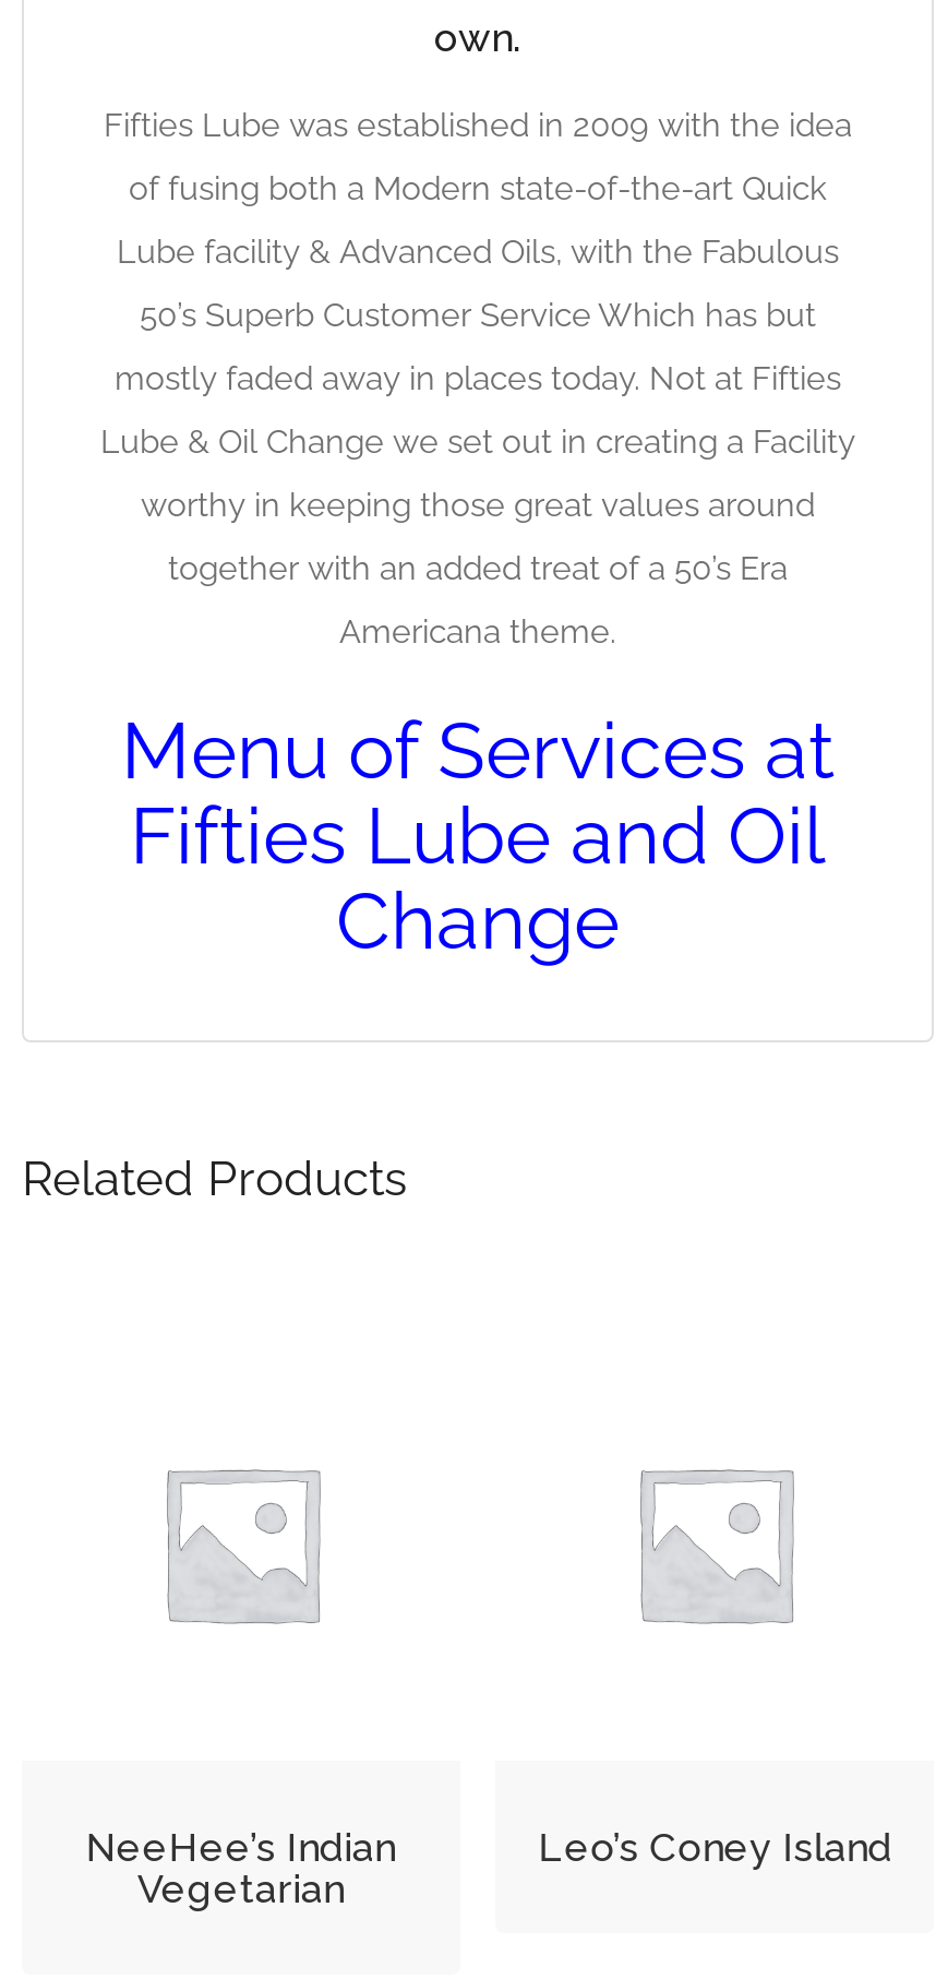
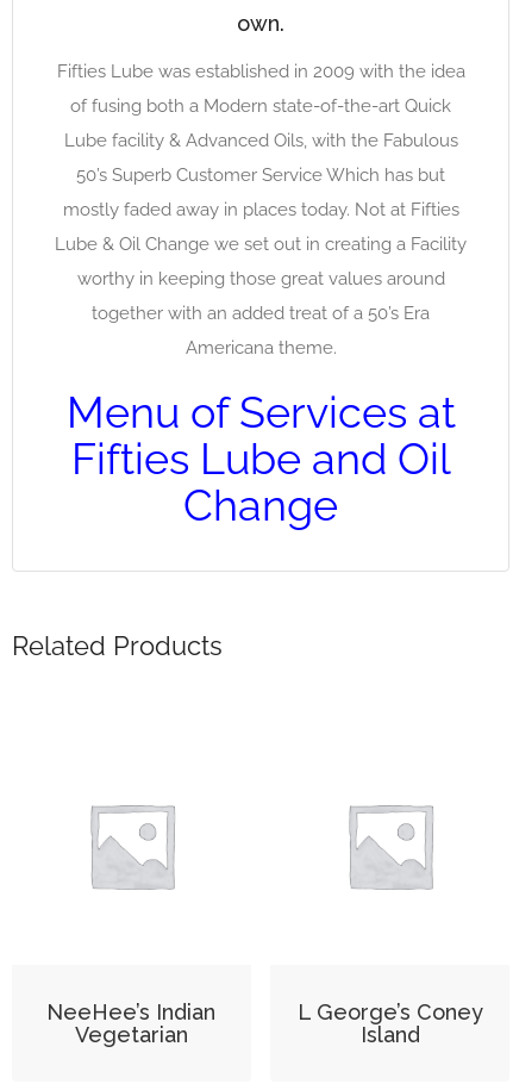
[538,1824,892,1870] Leo’s Coney Island -> [297,999,483,1047] L George’s Coney | Island

